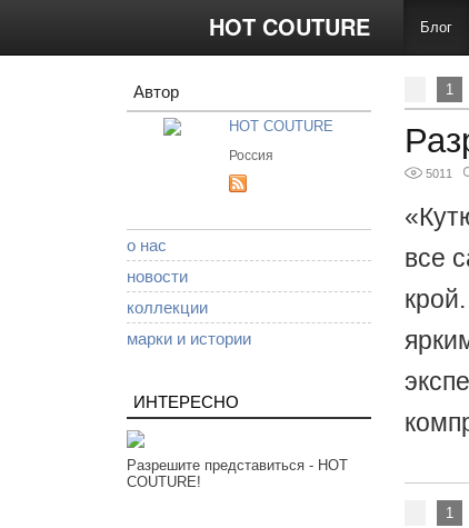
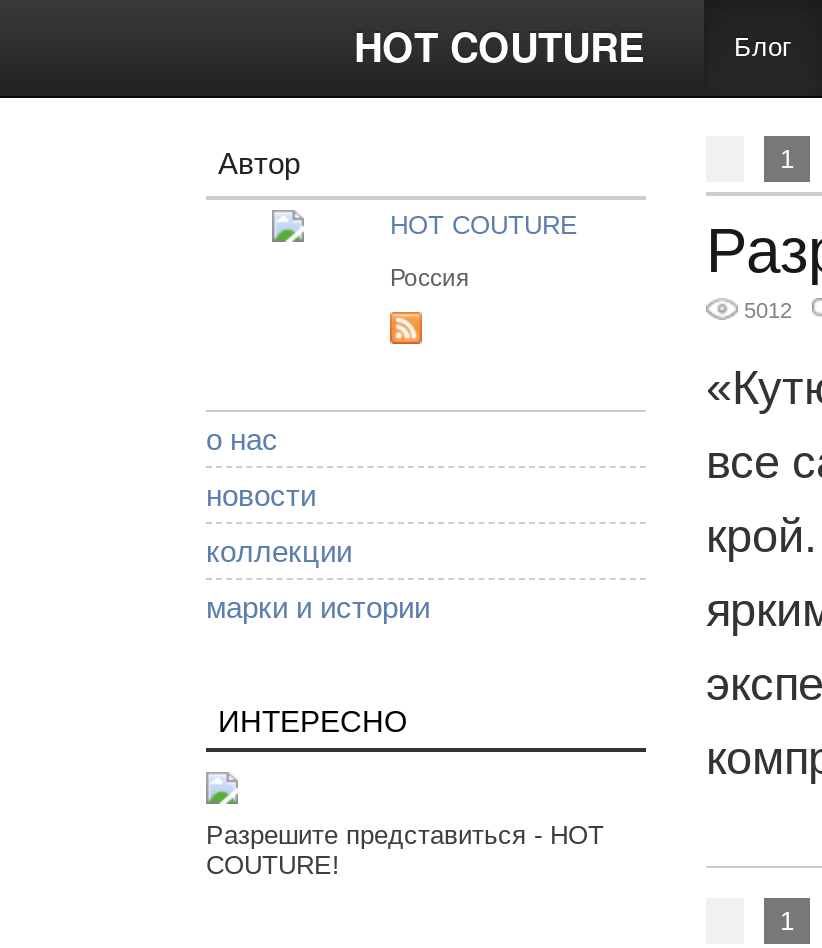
[426,167,452,180] 5011 -> [744,298,792,322] 5012

